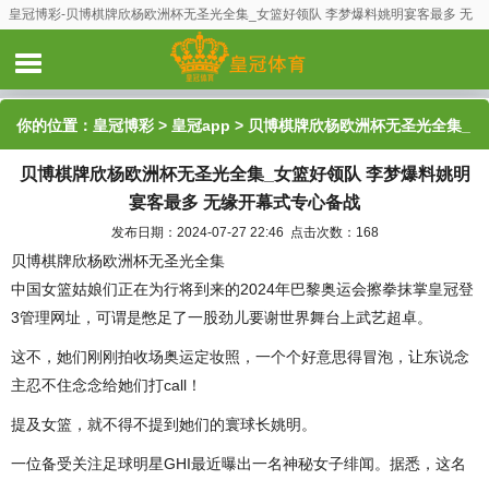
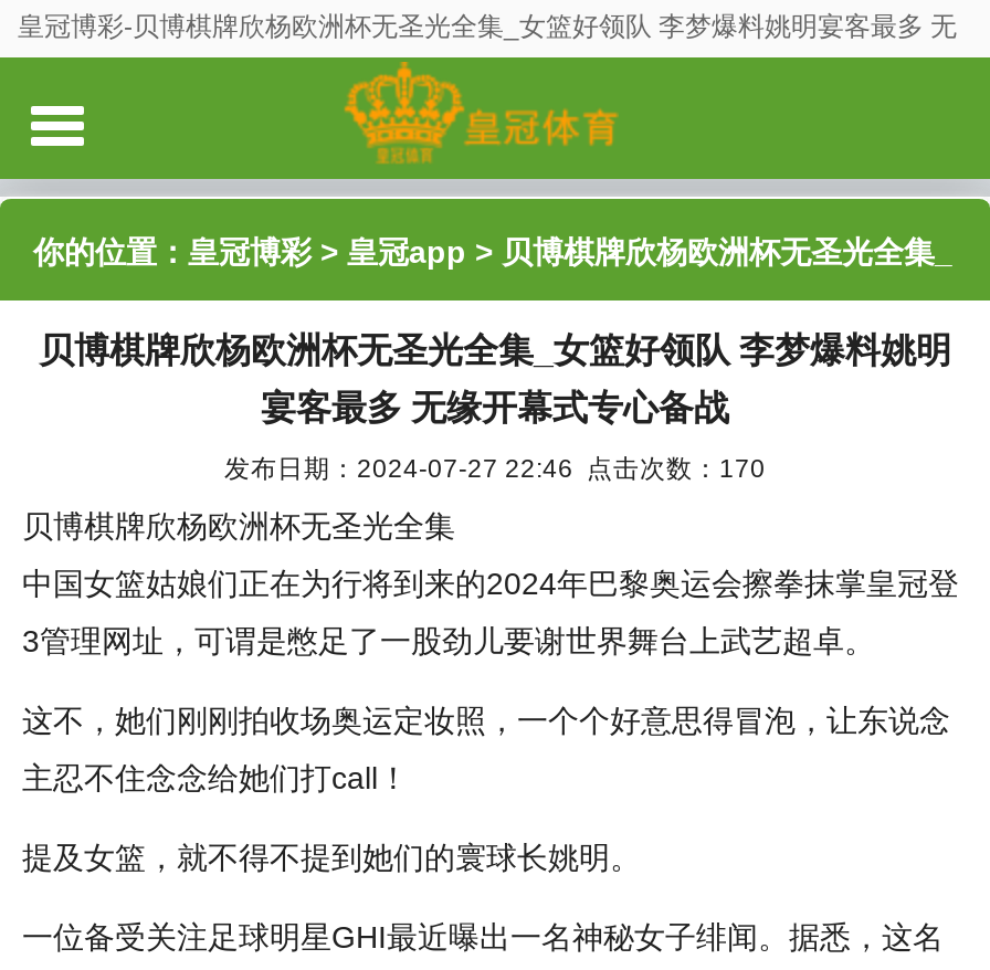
[111,225,378,239] 发布日期：2024-07-27 22:46 点击次数：168 -> [224,453,766,482] 发布日期：2024-07-27 22:46 点击次数：170

